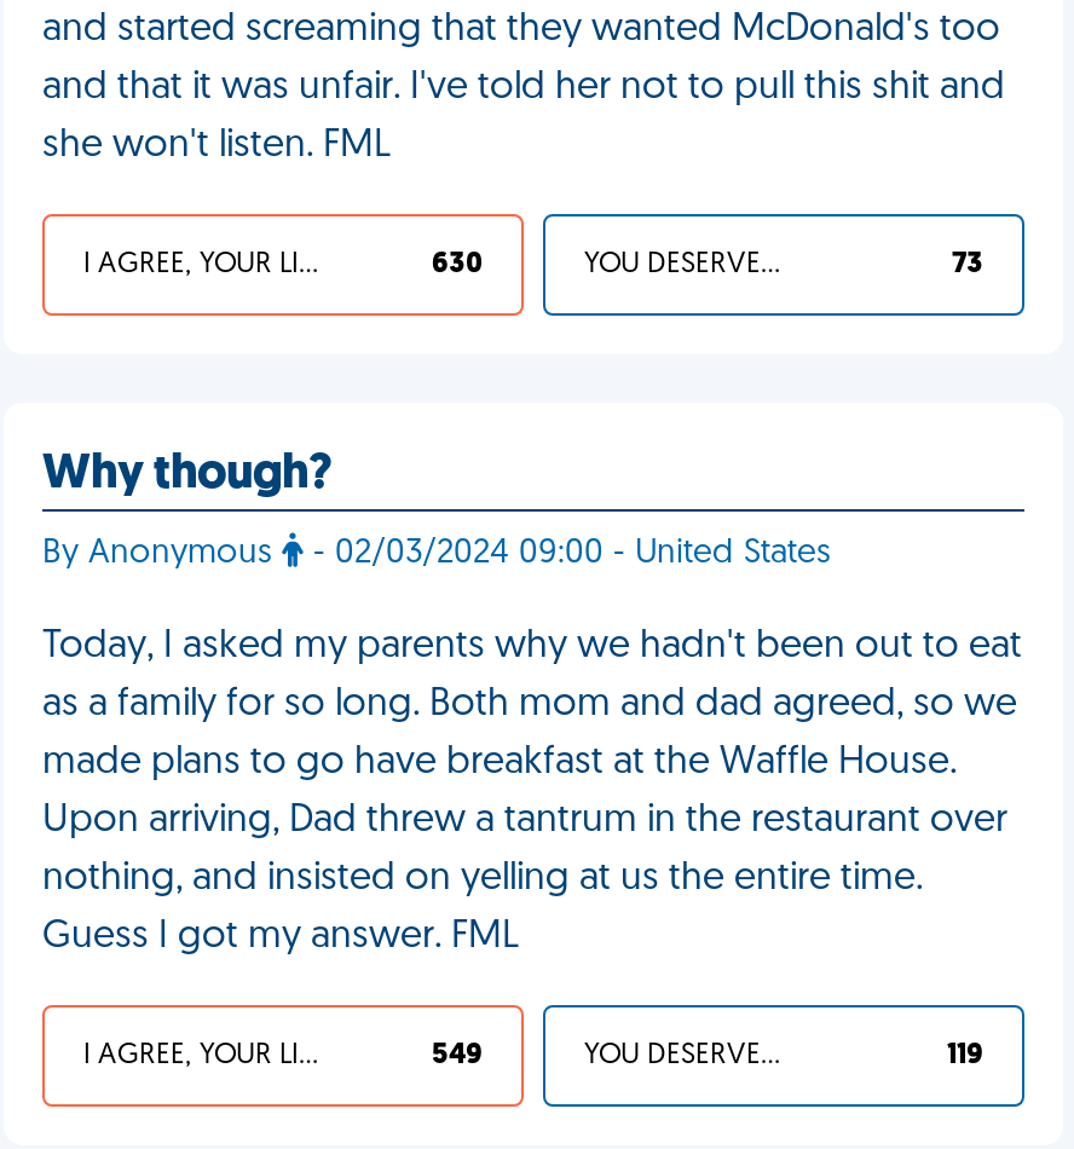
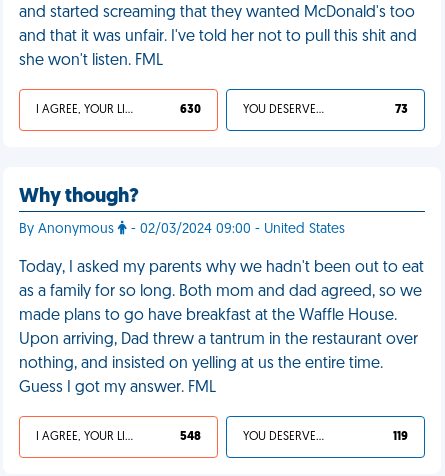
[432,1041,483,1070] 549 -> [180,431,201,443] 548

